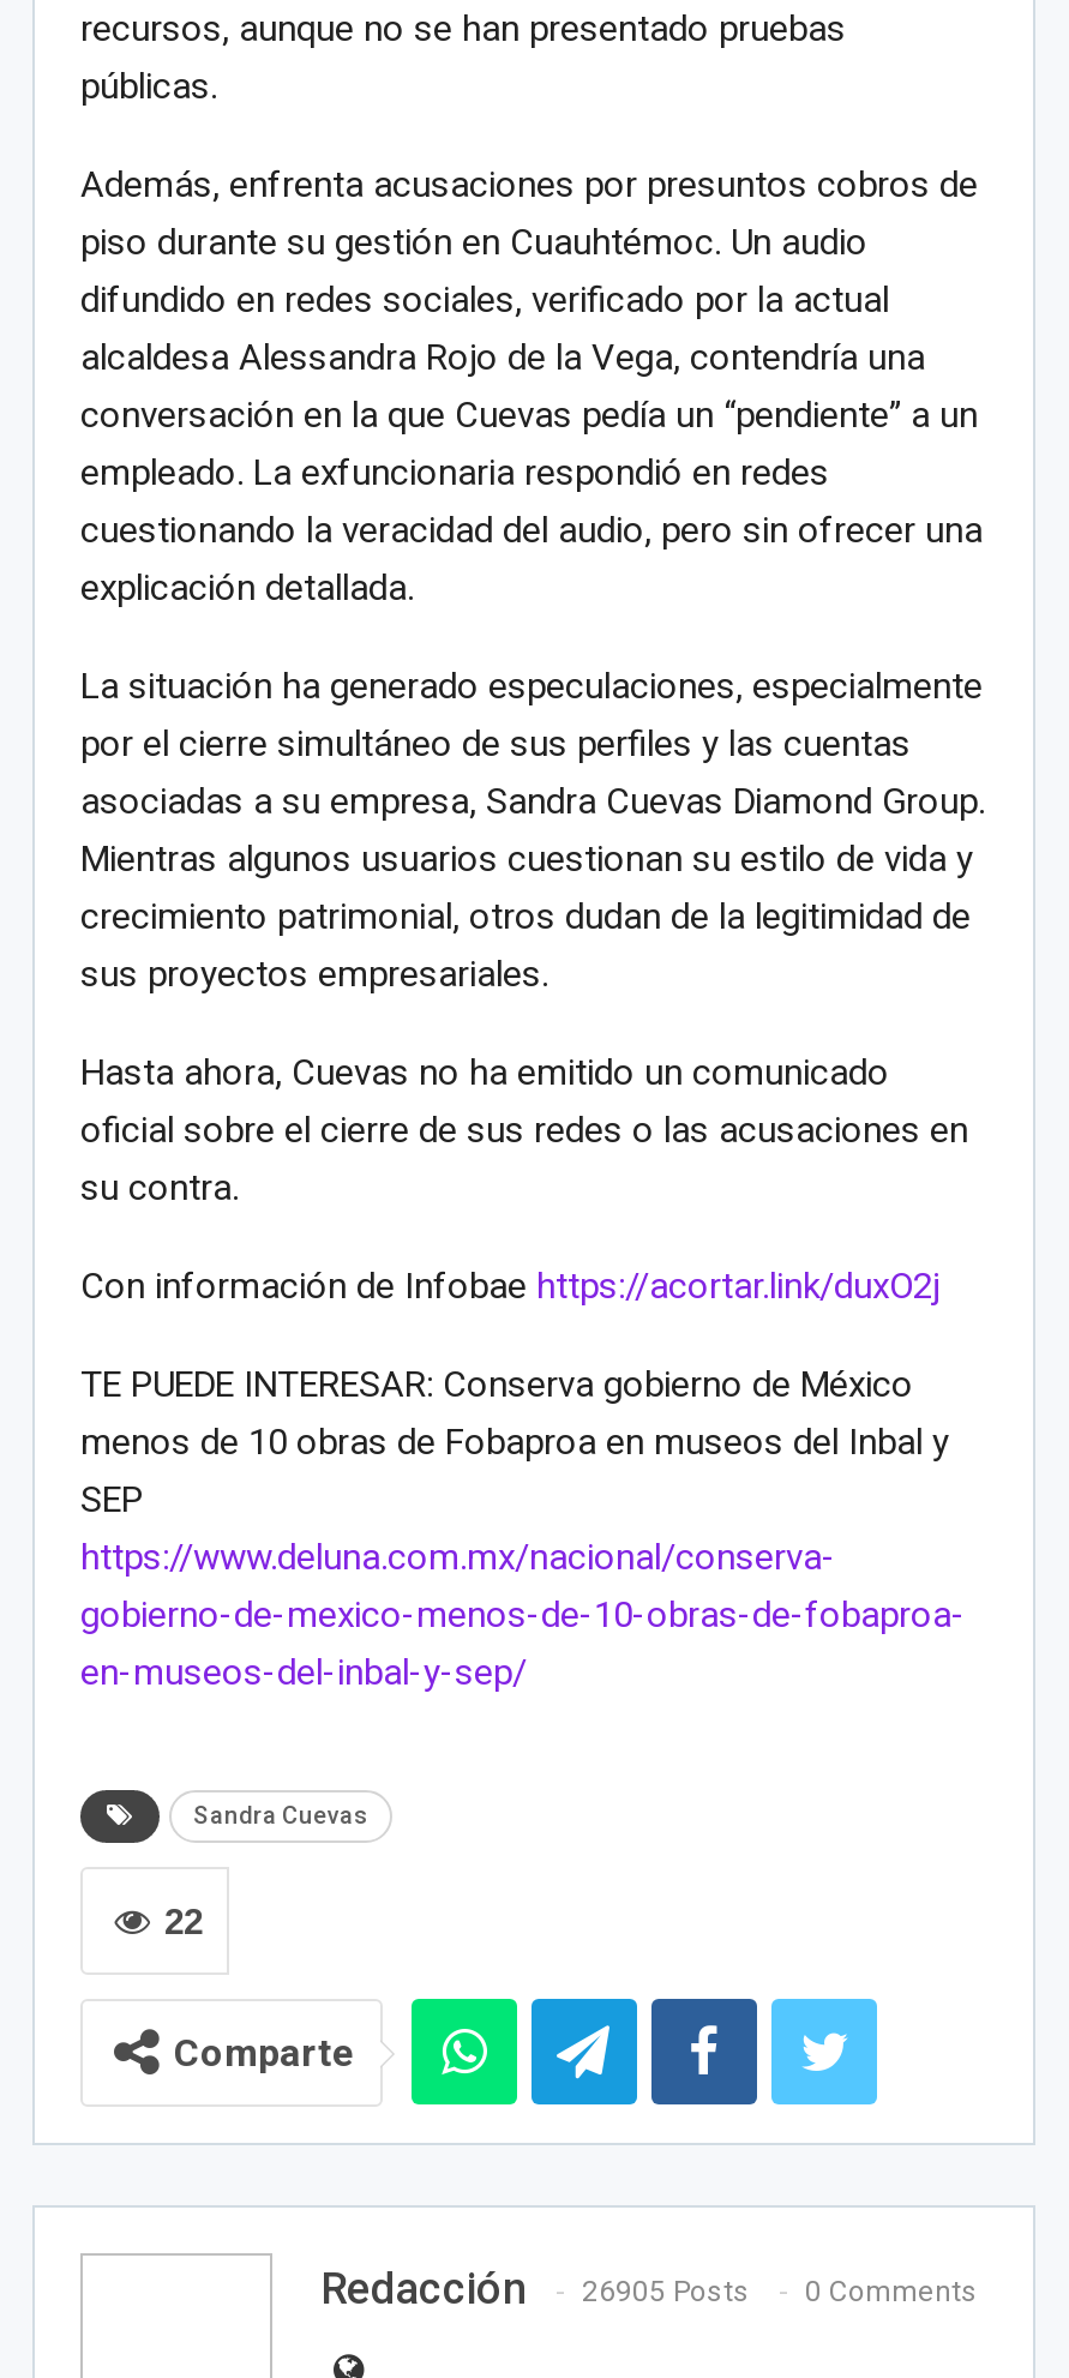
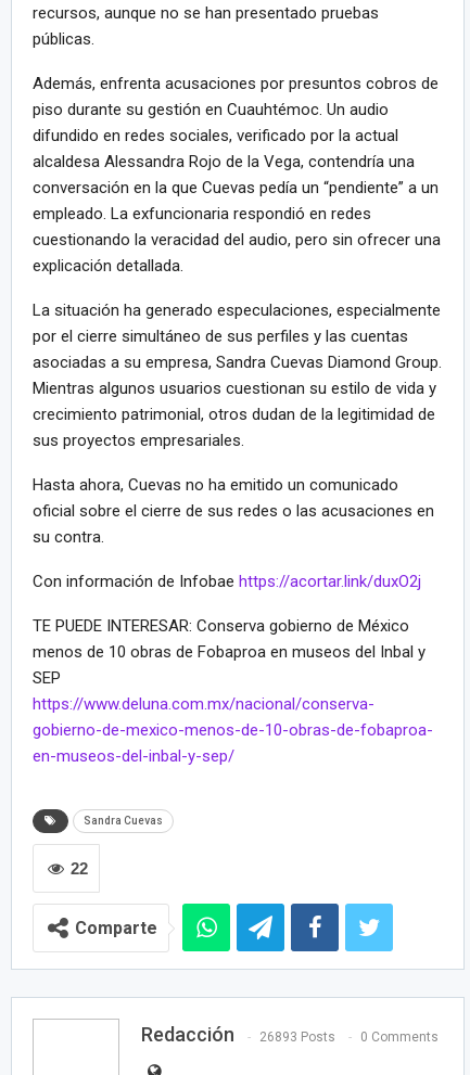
[320,2264,978,2314] Redacción 26905 Posts 0 Comments -> [141,1023,439,1046] Redacción 26893 Posts 0 Comments

